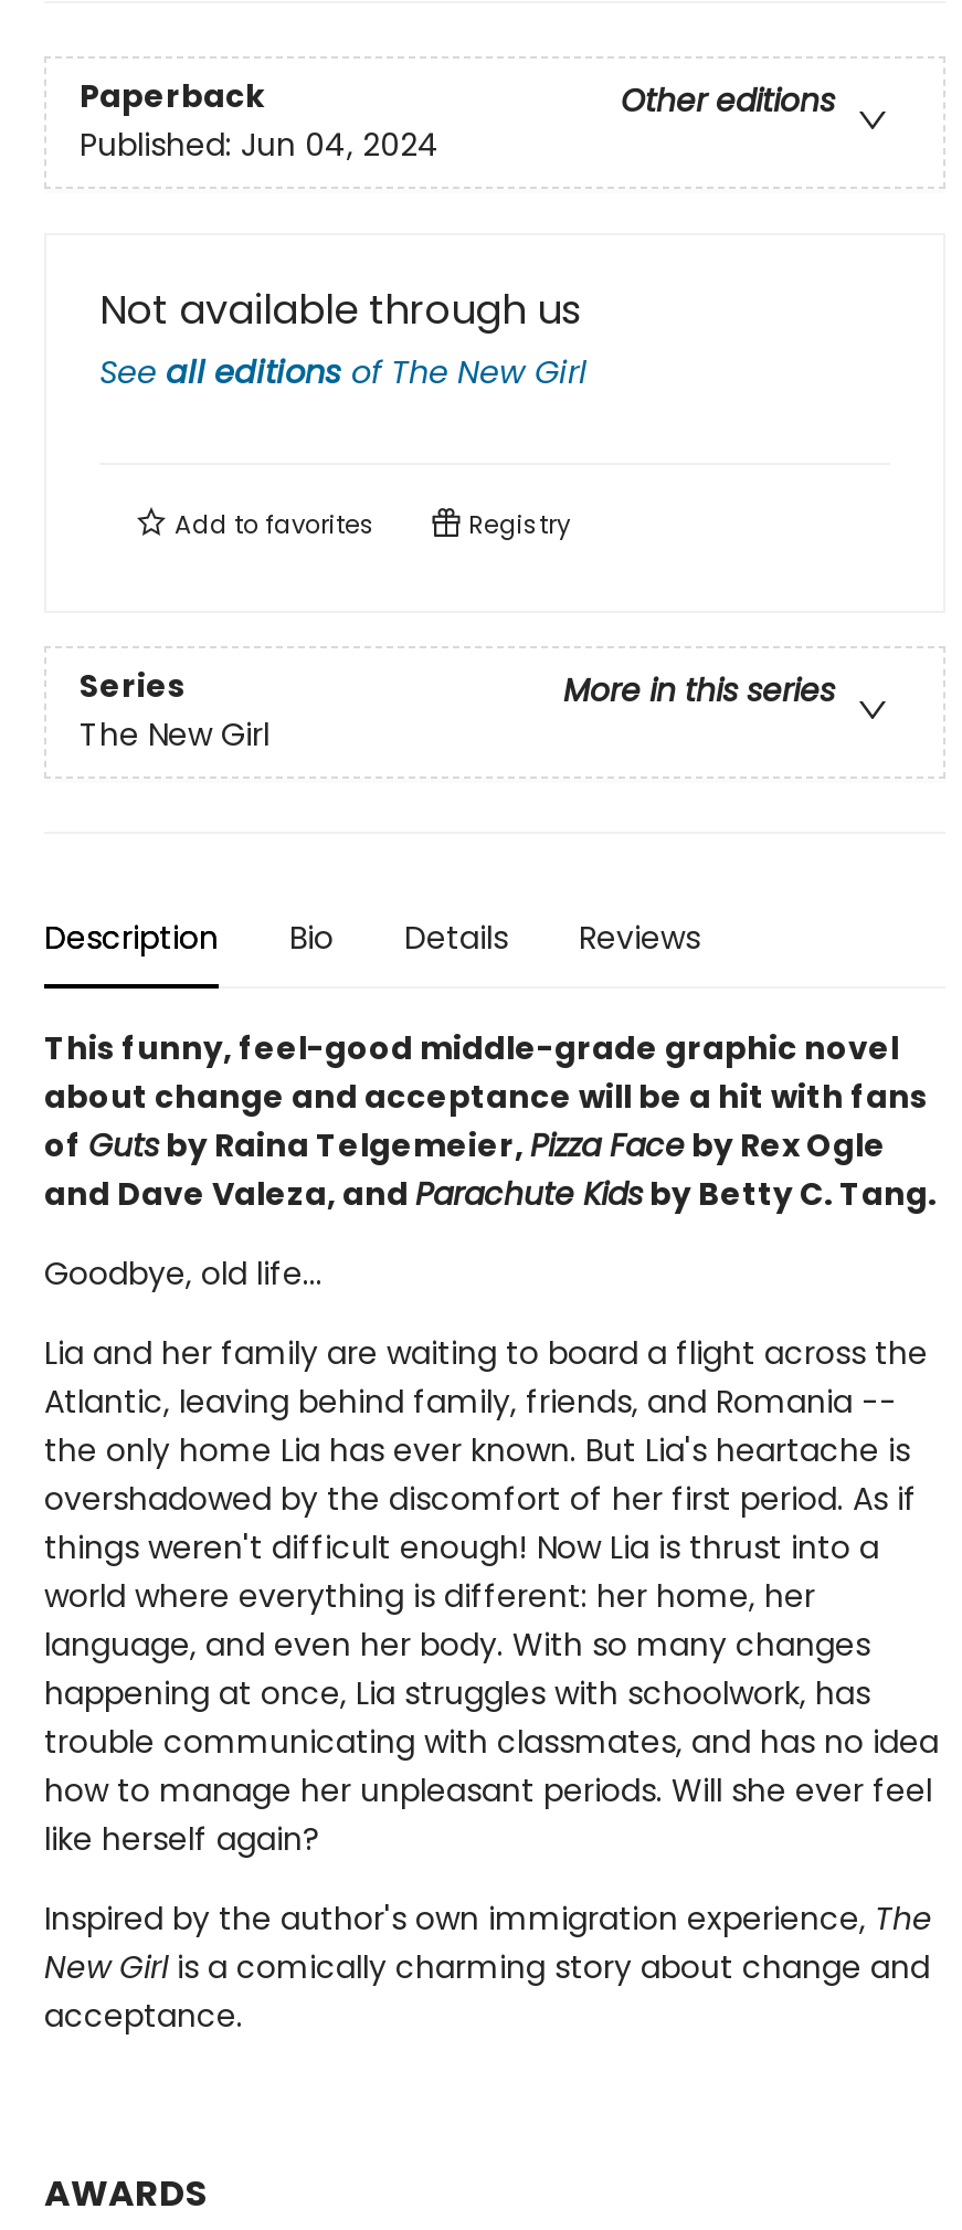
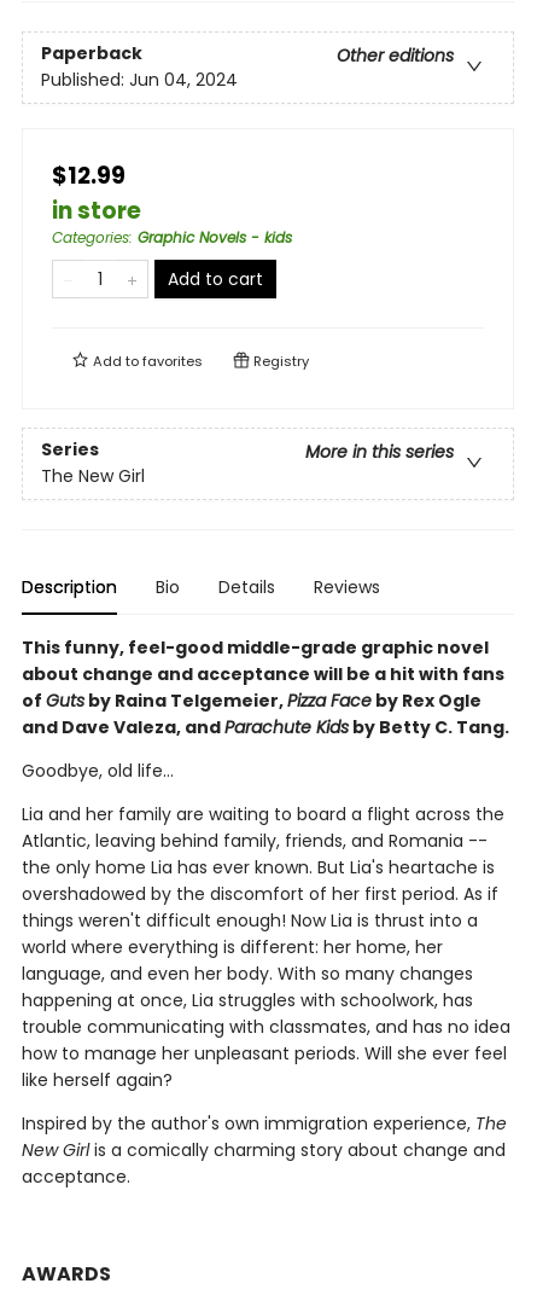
[99,282,588,394] Not available through us | See all editions of The New Girl -> [52,159,292,291] $12.99 | in store | Categories: Graphic Novels - kids | Add to cart

